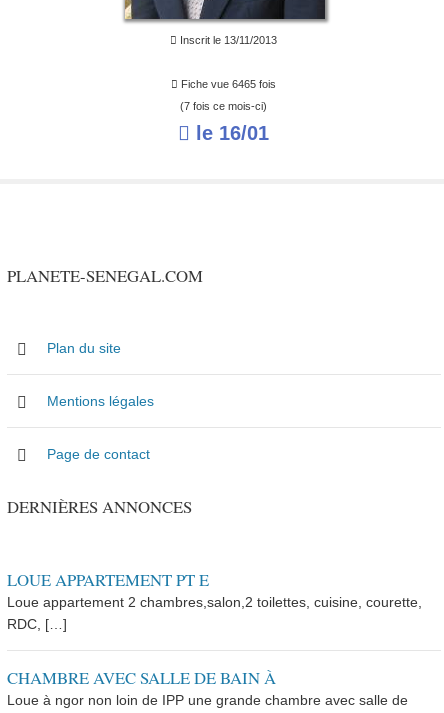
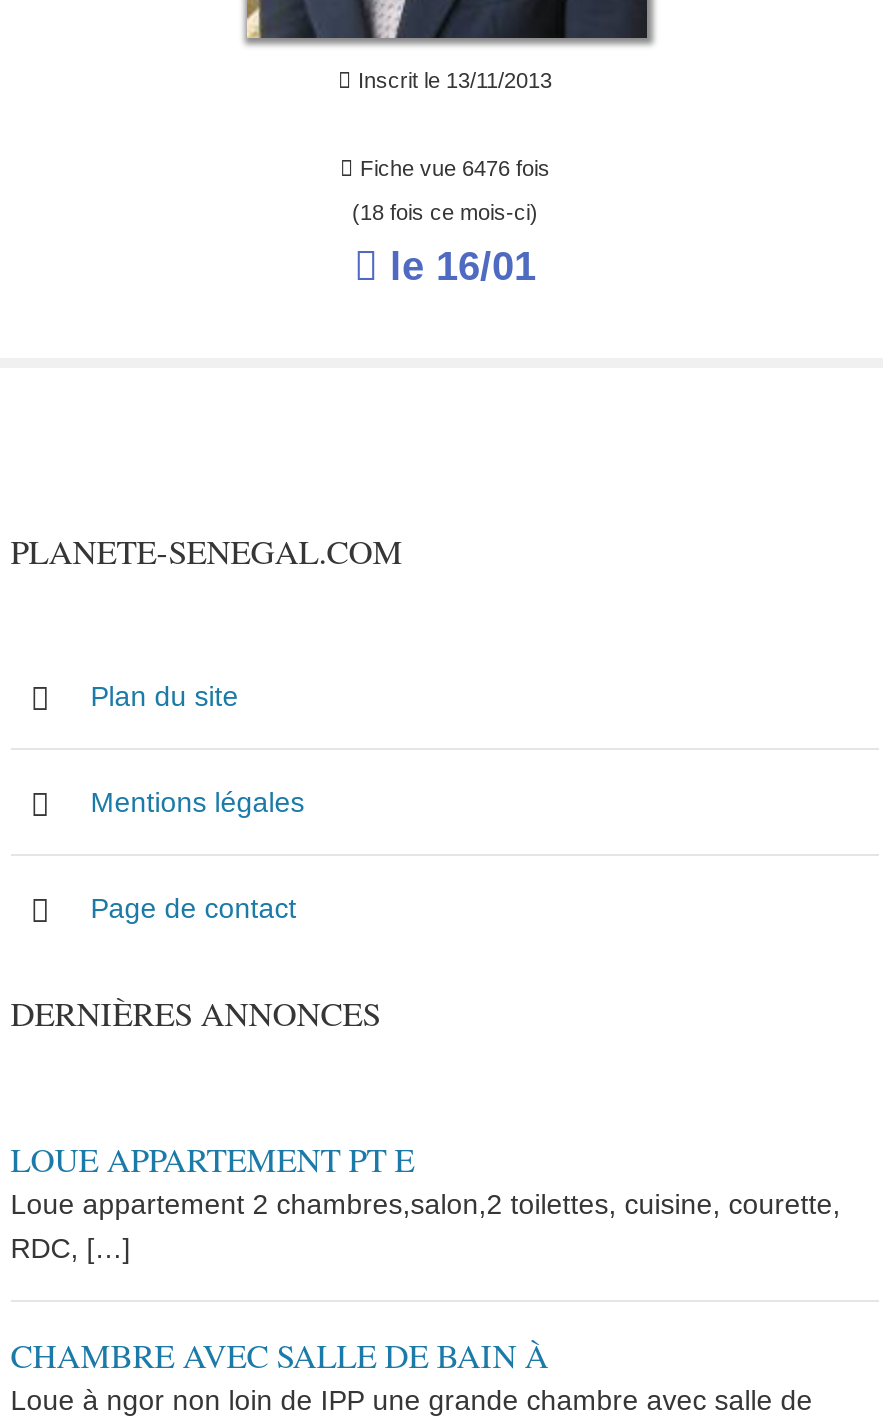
[178,78,276,90] Fiche vue 6465 fois -> [354,156,550,180] Fiche vue 6476 fois
[180,100,267,112] (7 fois ce mois-ci) -> [352,200,538,224] (18 fois ce mois-ci)

